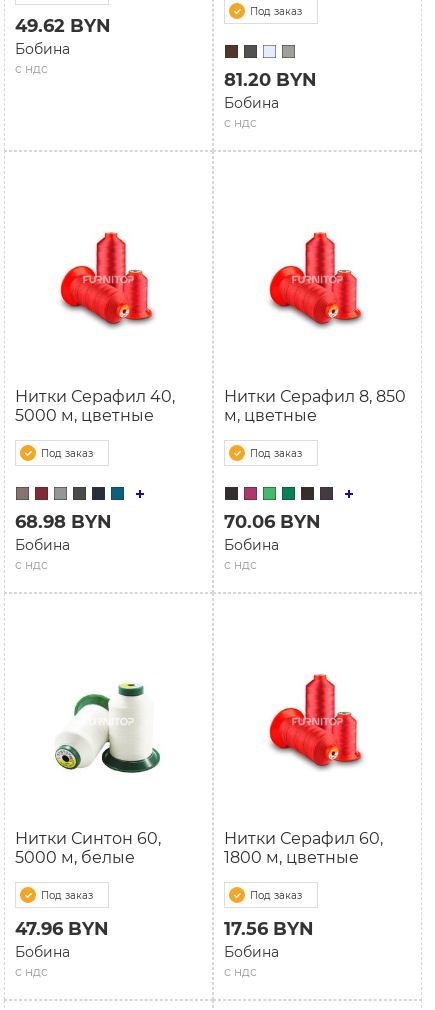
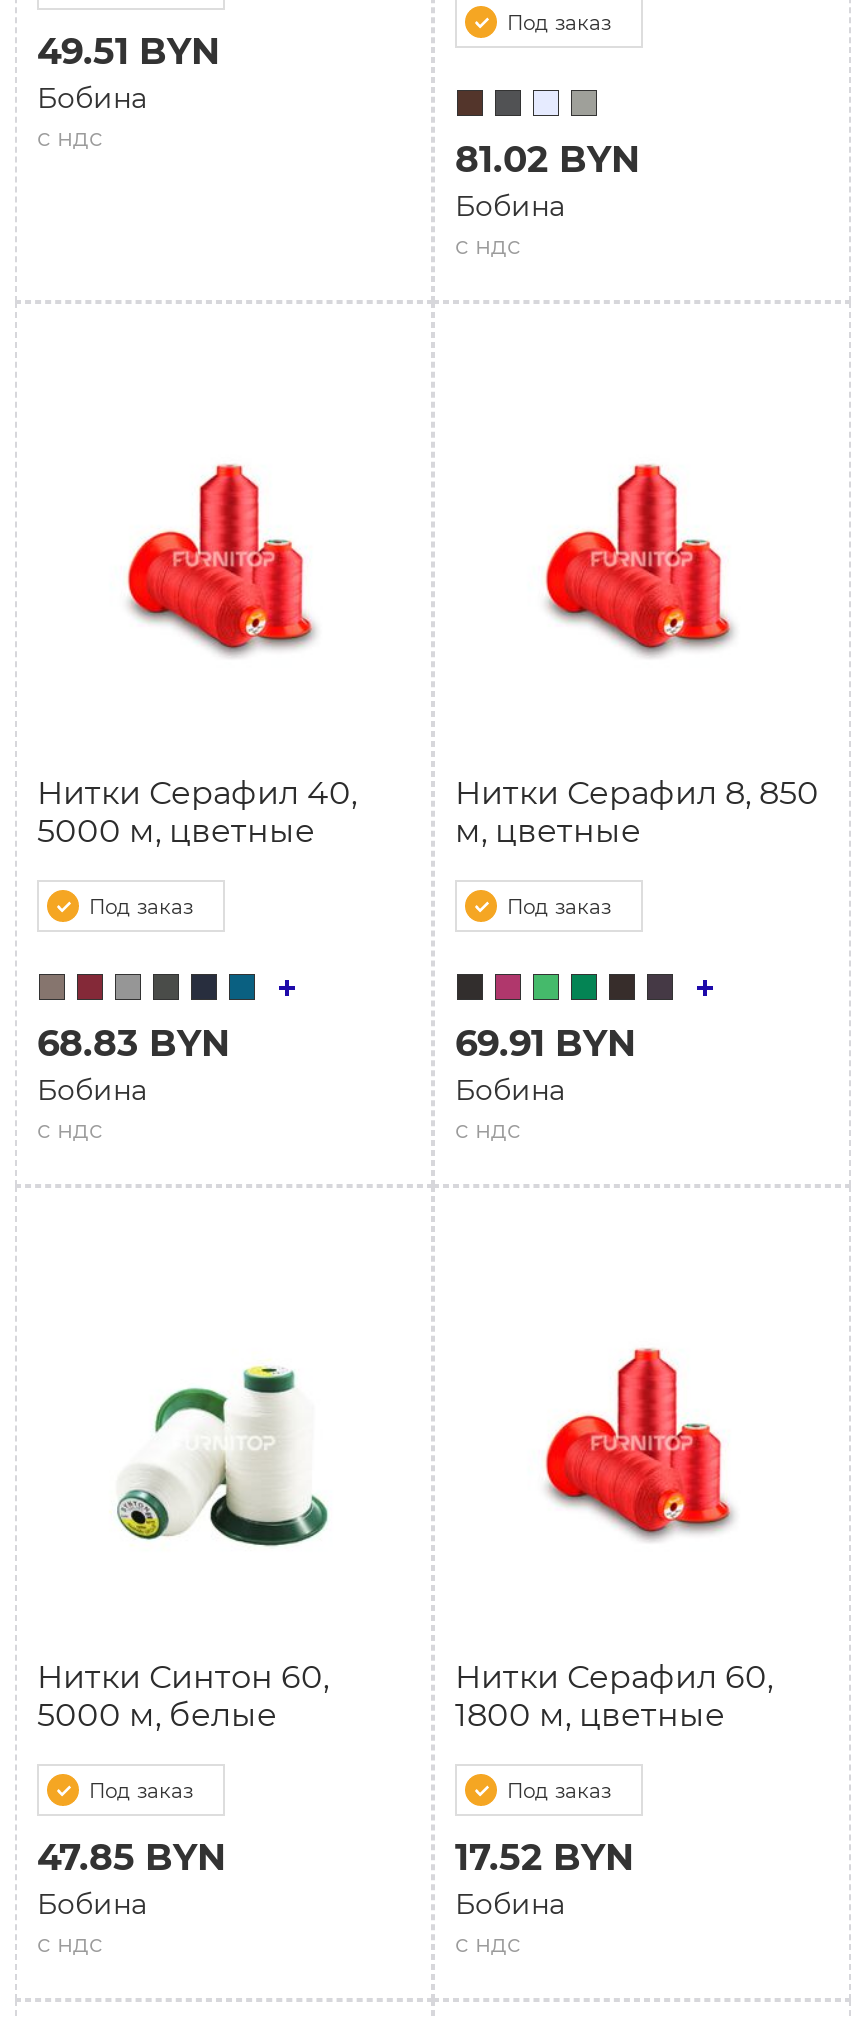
[15,15,111,37] 49.62 BYN -> [37,30,221,74] 49.51 BYN
[224,69,317,91] 81.20 BYN -> [455,138,641,182] 81.02 BYN
[15,511,112,533] 68.98 BYN -> [37,1022,231,1066] 68.83 BYN
[224,511,321,533] 70.06 BYN -> [455,1022,637,1066] 69.91 BYN
[15,918,109,940] 47.96 BYN -> [37,1836,227,1880] 47.85 BYN
[224,918,314,940] 17.56 BYN -> [455,1836,635,1880] 17.52 BYN

